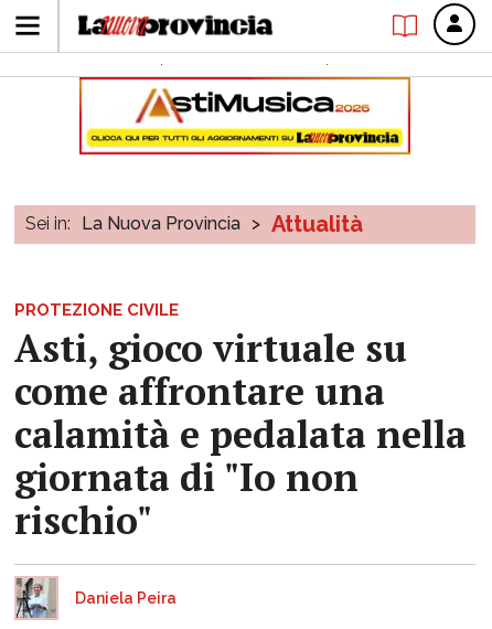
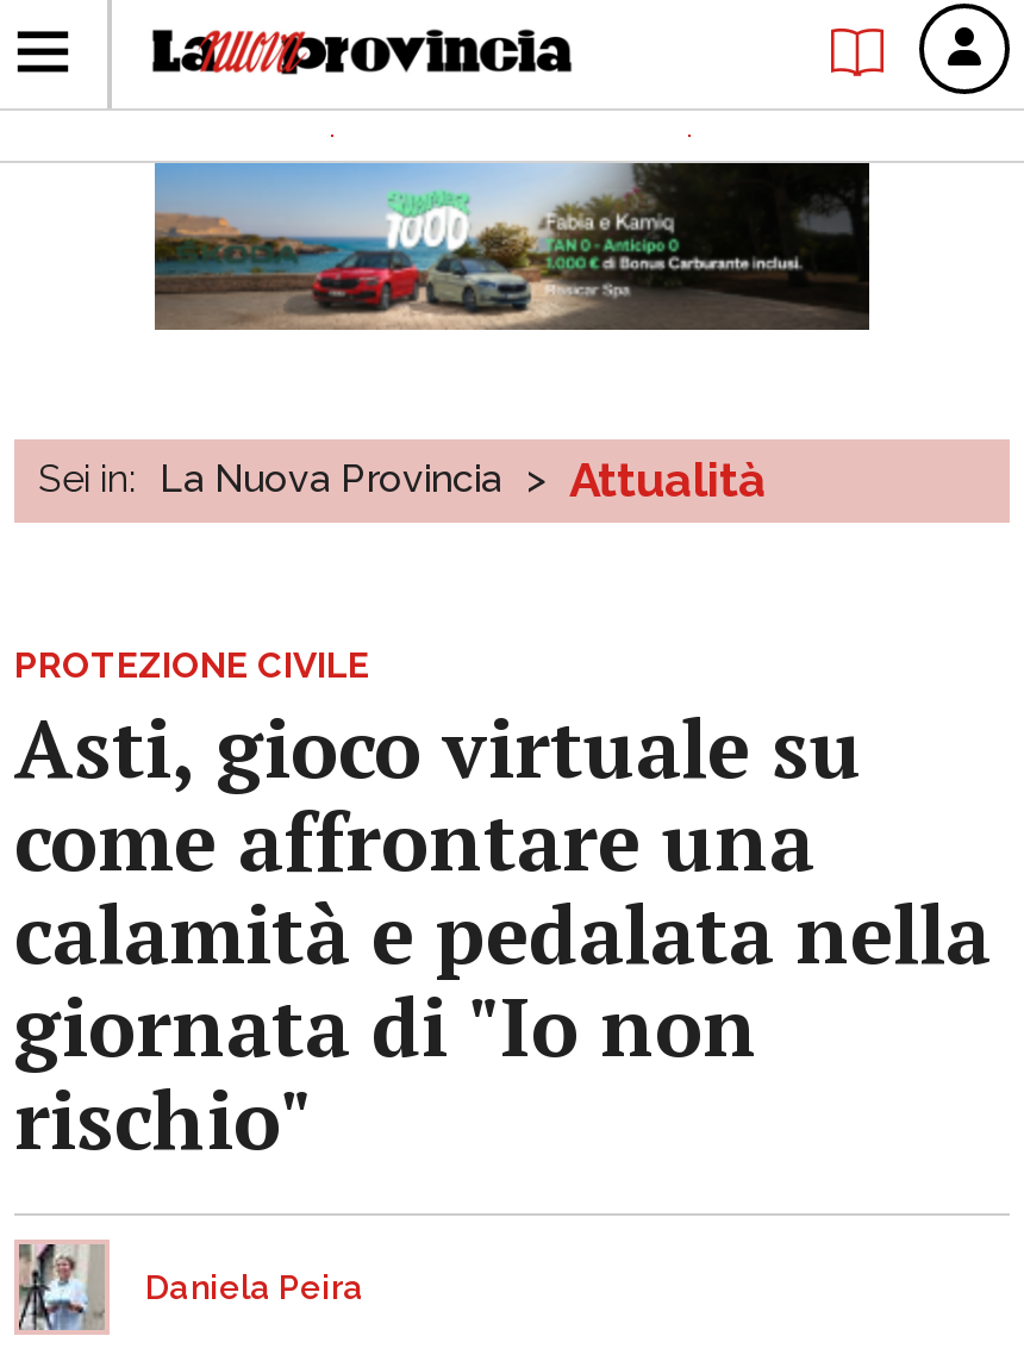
[78,76,411,156] [image] -> [152,161,872,332] [image]

